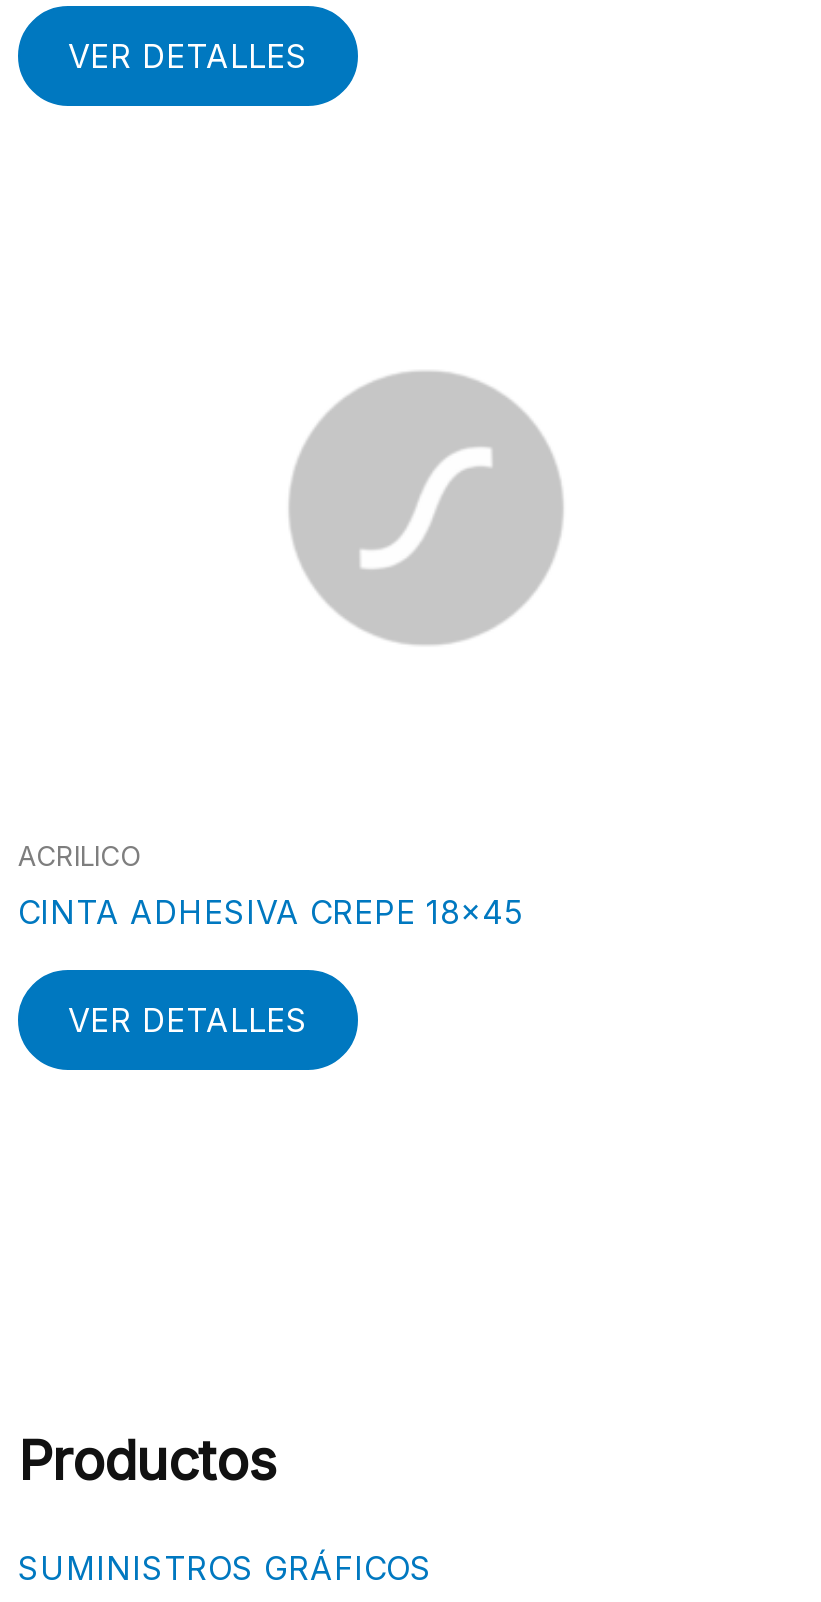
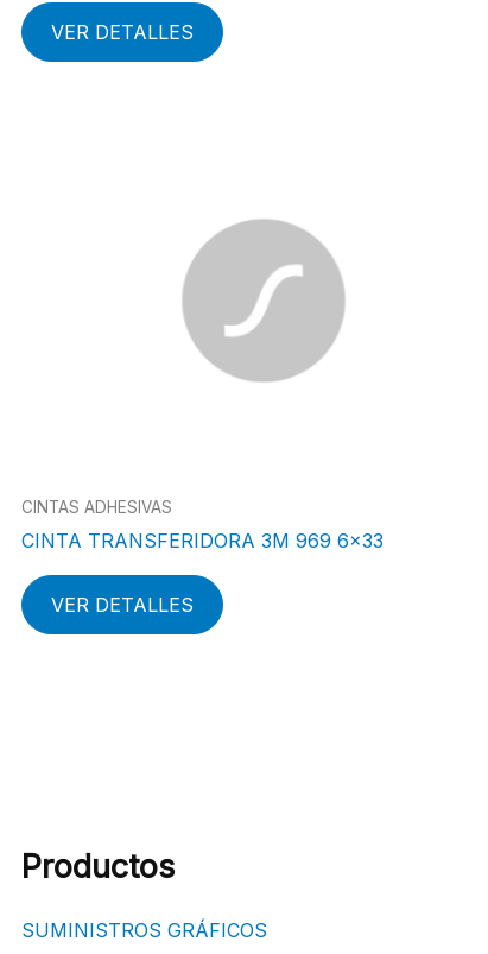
[18,839,142,871] ACRILICO -> [21,497,172,516] CINTAS ADHESIVAS
[18,891,522,931] CINTA ADHESIVA CREPE 18×45 -> [21,528,384,552] CINTA TRANSFERIDORA 3M 969 6×33

